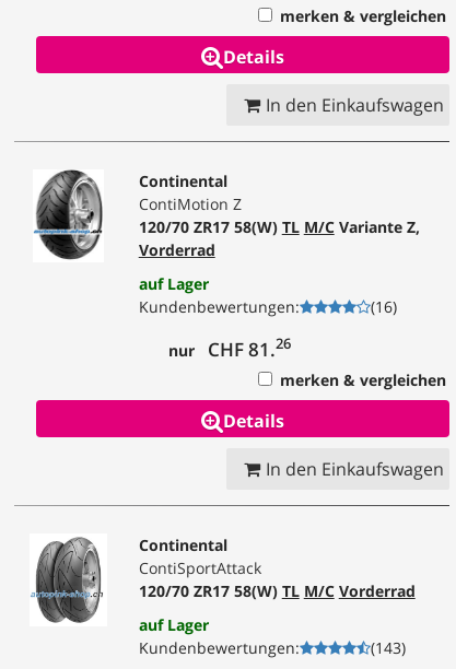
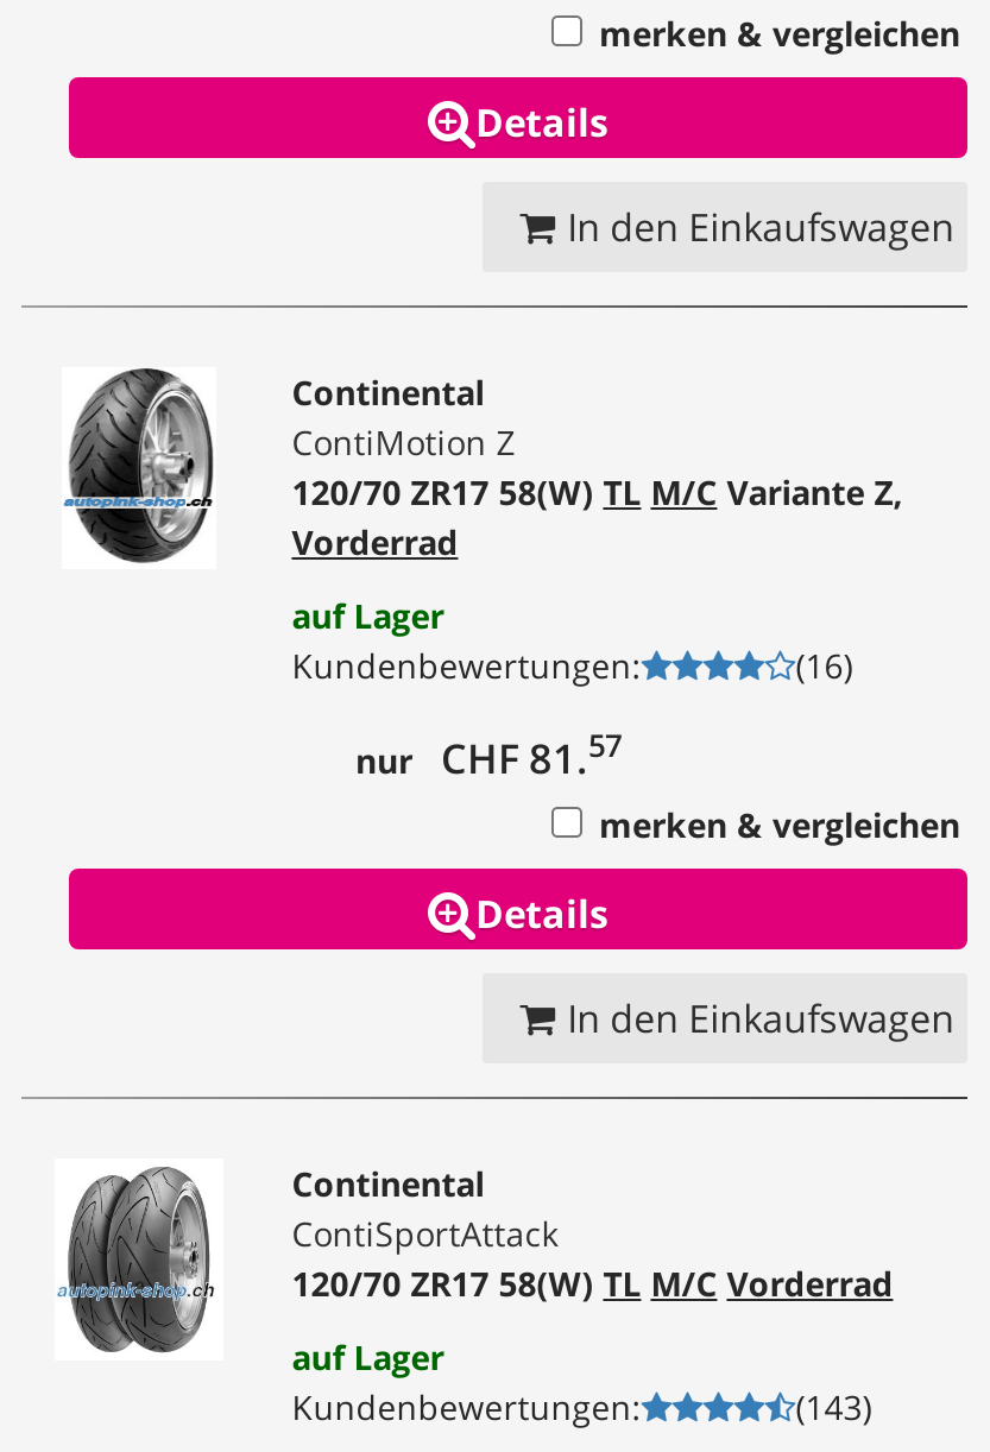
[168,334,290,362] nur CHF 81. 26 -> [355,725,622,785] nur CHF 81. 57

